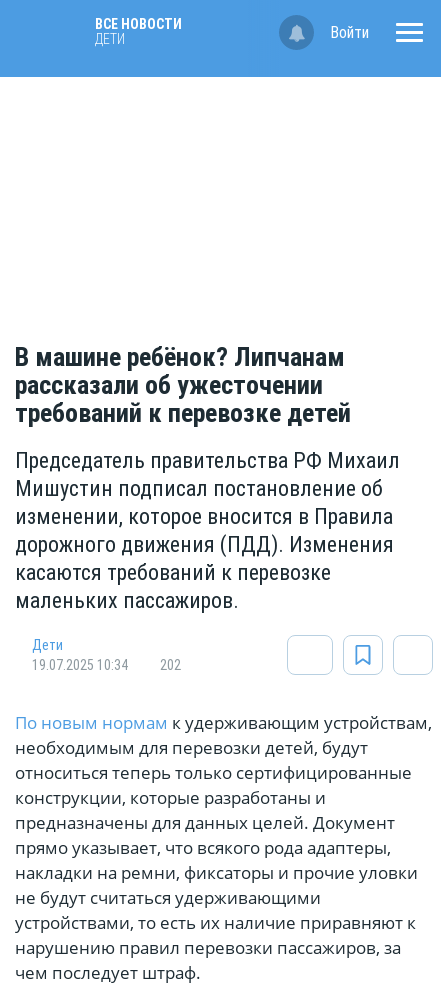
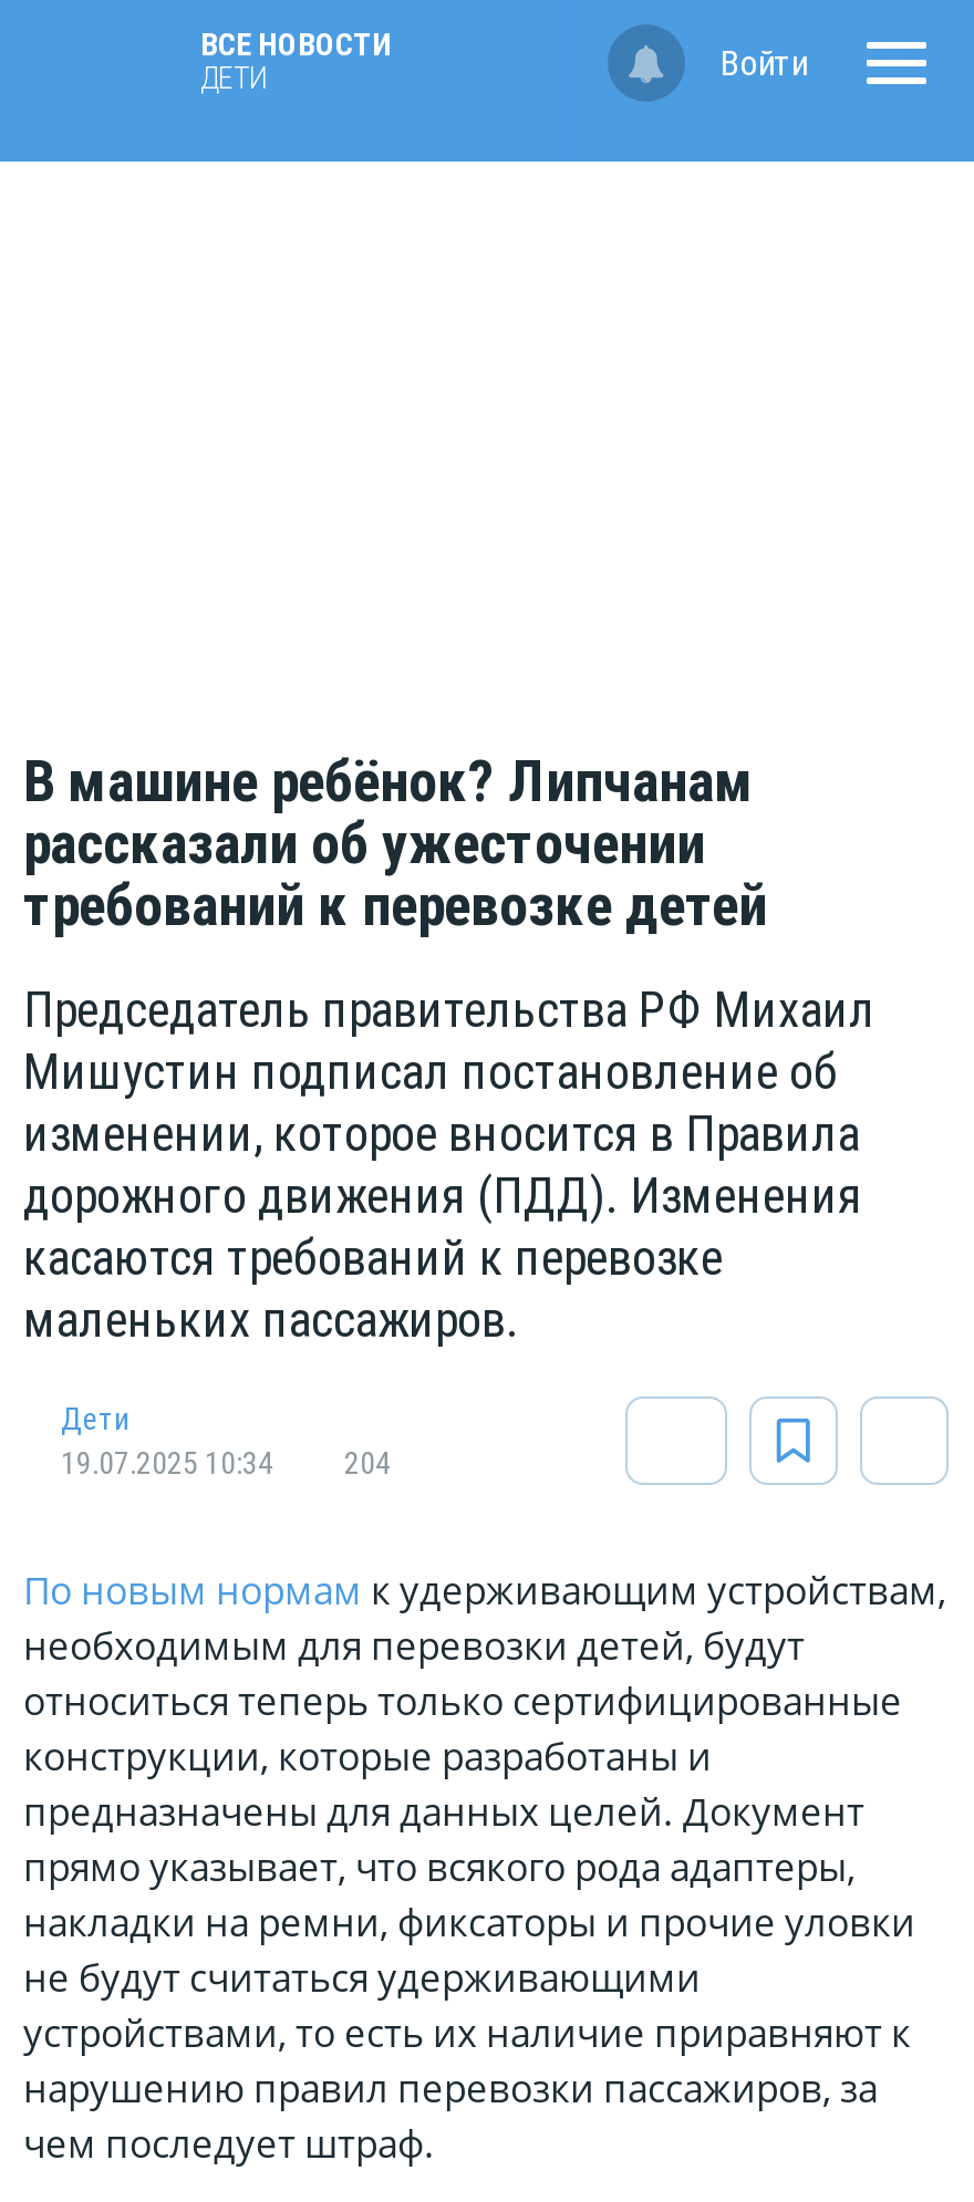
[32,657,181,673] 19.07.2025 10:34 202 -> [61,1446,391,1481] 19.07.2025 10:34 204

